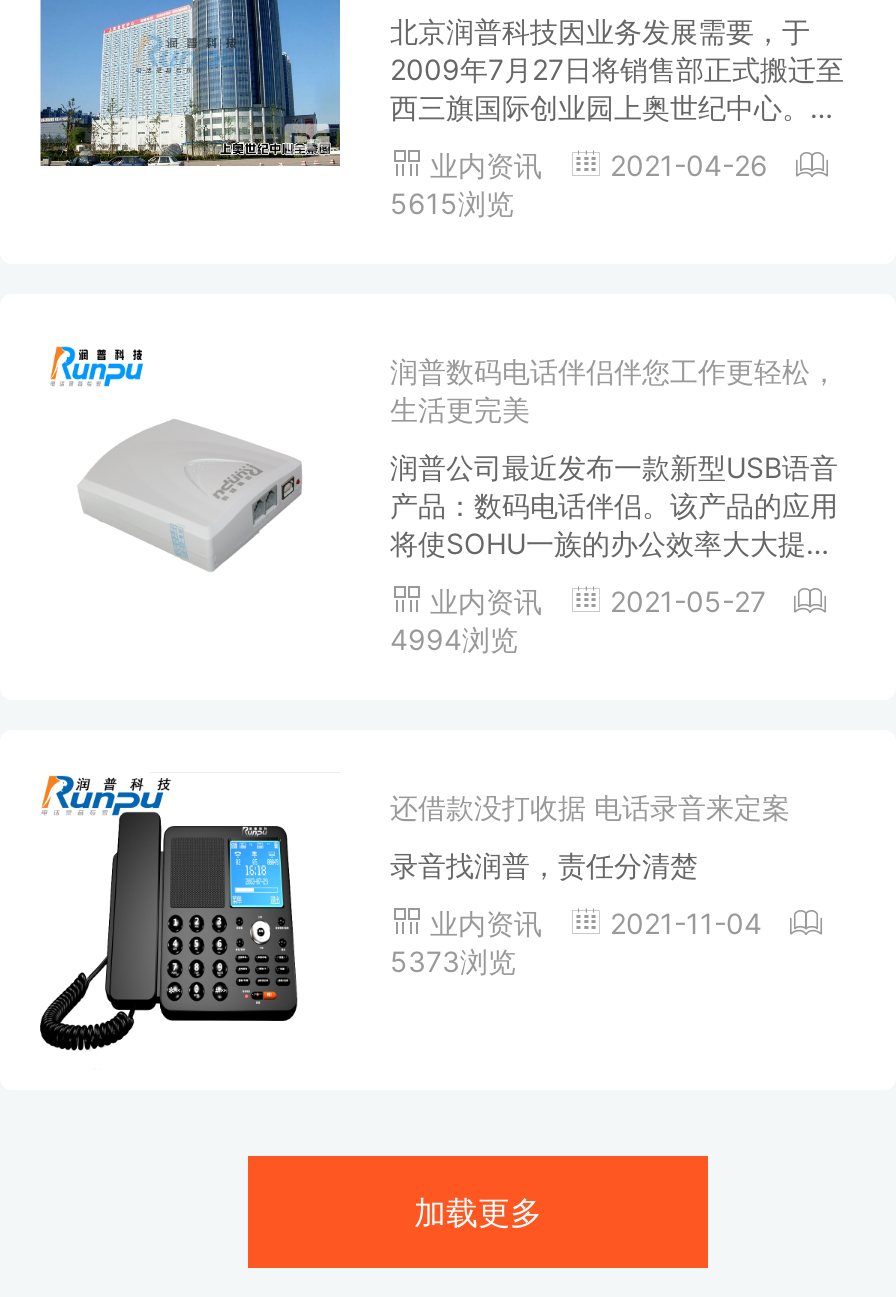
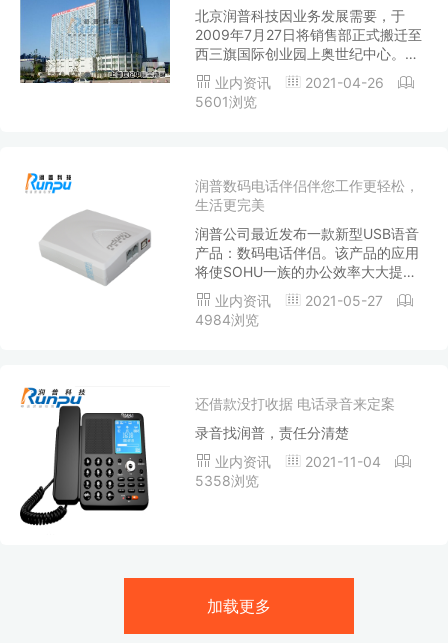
[390,186,514,220] 5615浏览 -> [195,93,257,110] 5601浏览
[390,622,518,656] 4994浏览 -> [195,311,259,328] 4984浏览
[390,944,516,978] 5373浏览 -> [195,472,259,489] 5358浏览

